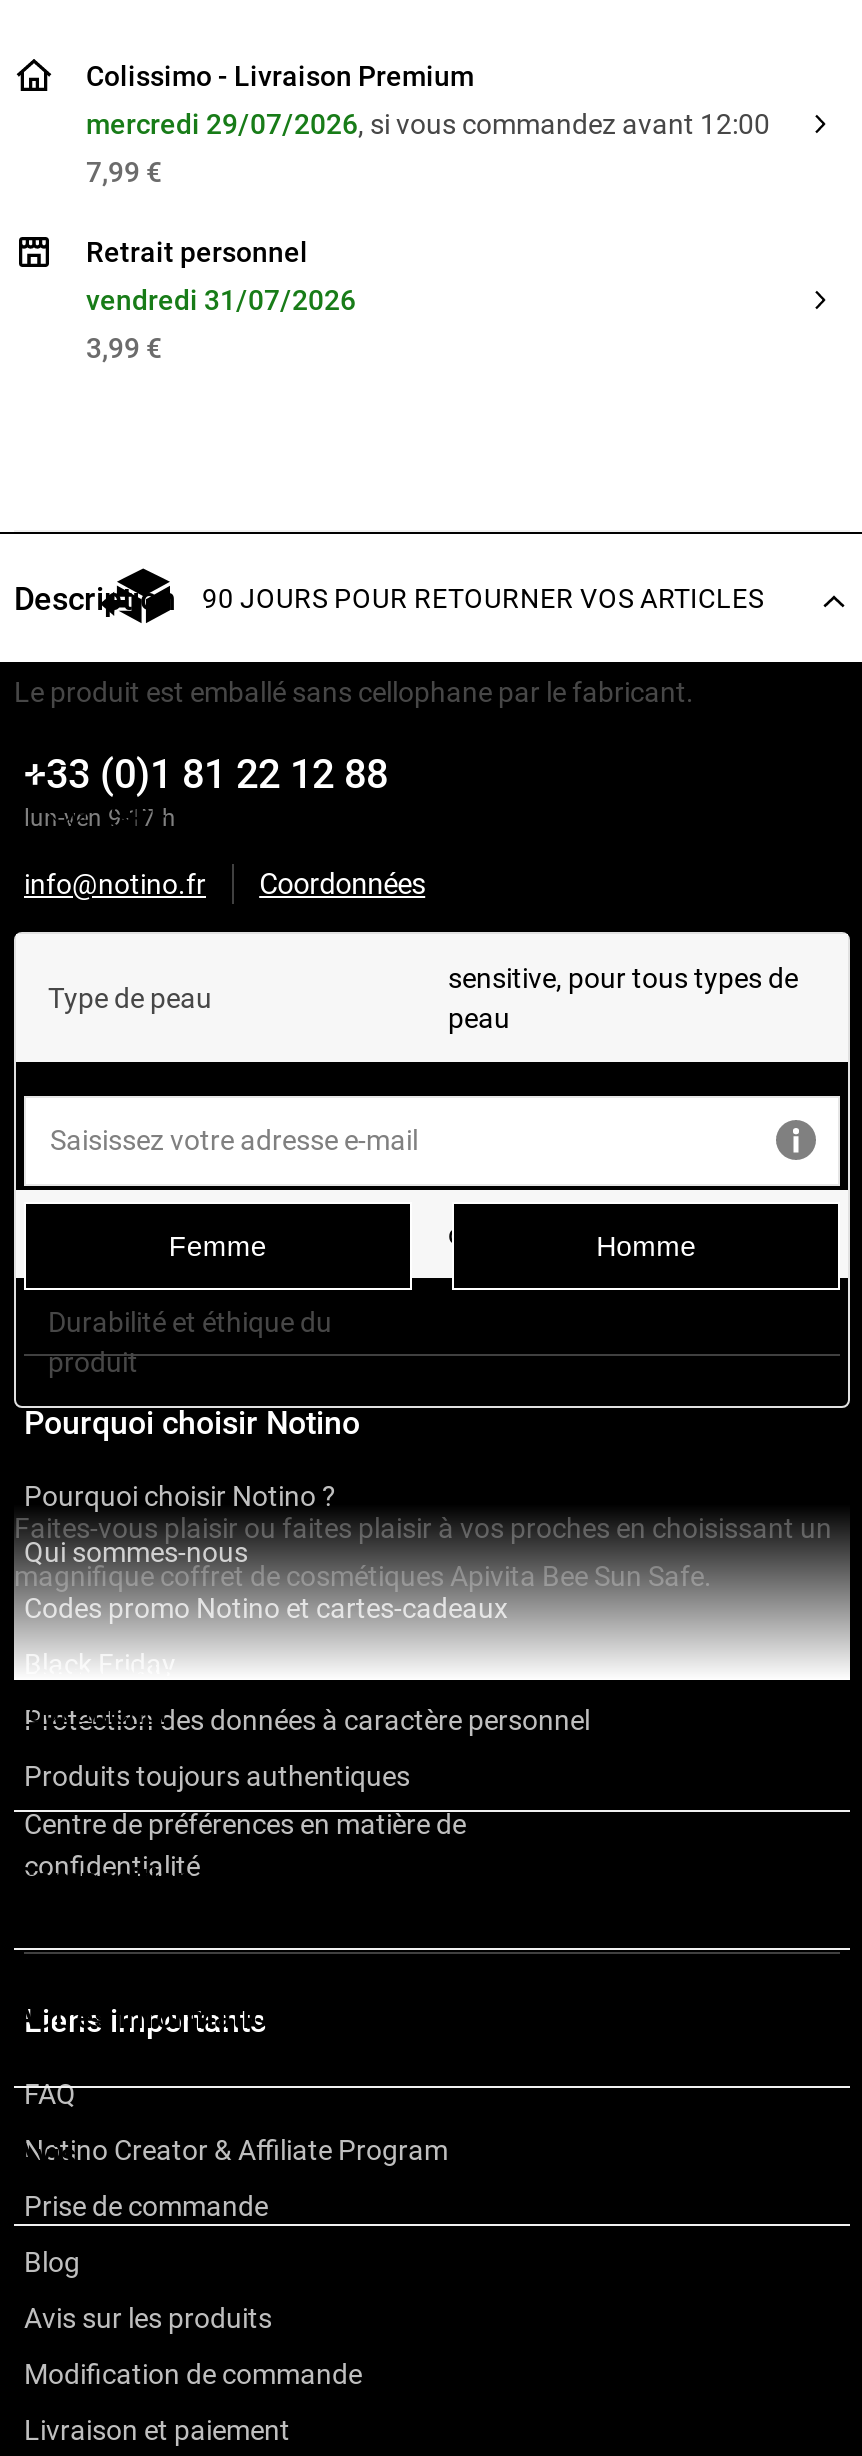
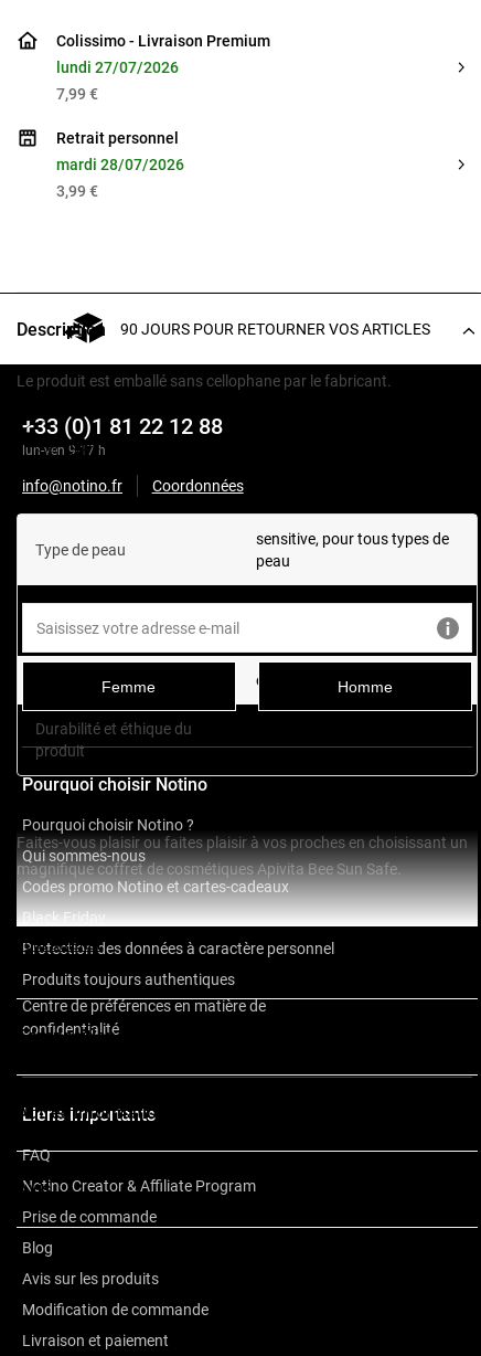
[86,107,770,139] mercredi 29/07/2026, si vous commandez avant 12:00 -> [56,58,179,76] lundi 27/07/2026
[86,283,356,315] vendredi 31/07/2026 -> [56,155,184,173] mardi 28/07/2026

